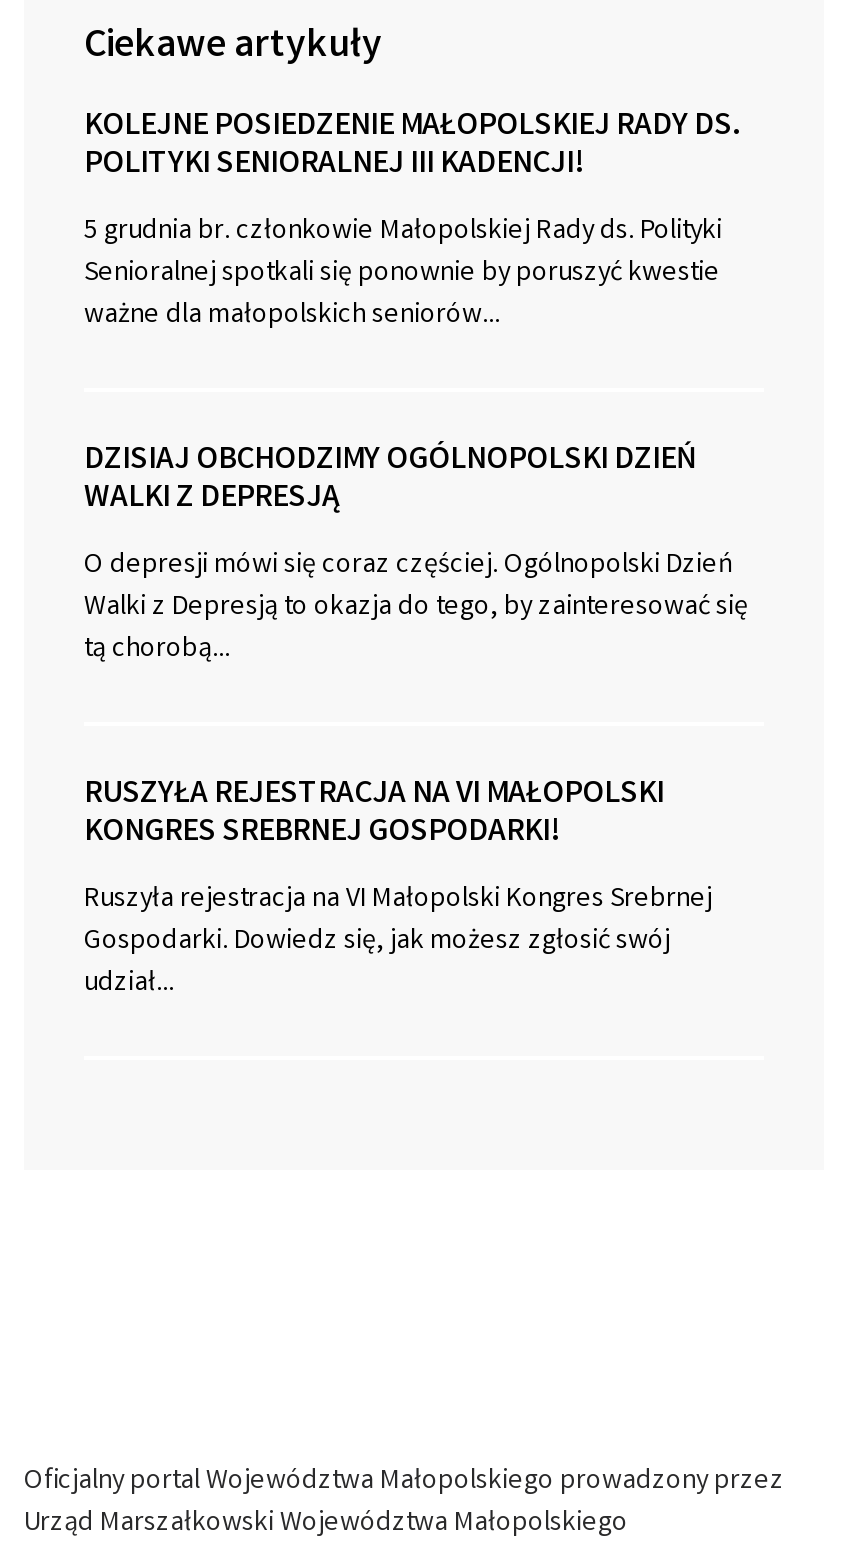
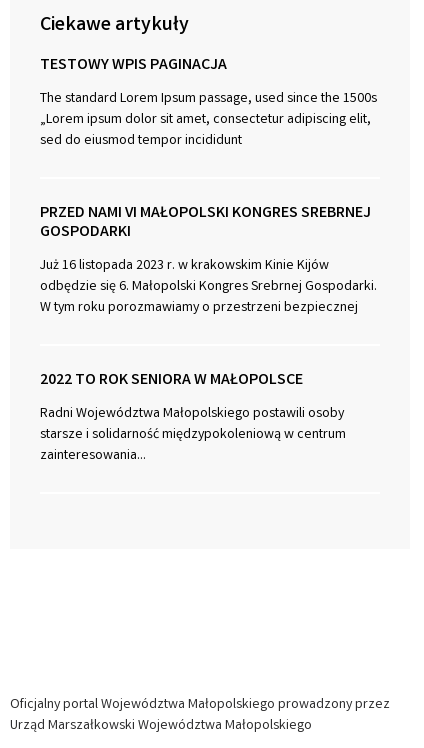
[84,104,740,188] KOLEJNE POSIEDZENIE MAŁOPOLSKIEJ RADY DS. | POLITYKI SENIORALNEJ III KADENCJI! -> [40,54,227,77] TESTOWY WPIS PAGINACJA
[84,212,722,336] 5 grudnia br. członkowie Małopolskiej Rady ds. Polityki | Senioralnej spotkali się ponownie by poruszyć kwestie | ważne dla małopolskich seniorów... -> [40,89,377,151] The standard Lorem Ipsum passage, used since the 1500s | „Lorem ipsum dolor sit amet, consectetur adipiscing elit, | sed do eiusmod tempor incididunt
[84,438,696,522] DZISIAJ OBCHODZIMY OGÓLNOPOLSKI DZIEŃ | WALKI Z DEPRESJĄ -> [40,202,371,244] PRZED NAMI VI MAŁOPOLSKI KONGRES SREBRNEJ | GOSPODARKI
[84,546,748,670] O depresji mówi się coraz częściej. Ogólnopolski Dzień | Walki z Depresją to okazja do tego, by zainteresować się | tą chorobą... -> [40,256,377,318] Już 16 listopada 2023 r. w krakowskim Kinie Kijów | odbędzie się 6. Małopolski Kongres Srebrnej Gospodarki. | W tym roku porozmawiamy o przestrzeni bezpiecznej
[84,772,664,856] RUSZYŁA REJESTRACJA NA VI MAŁOPOLSKI | KONGRES SREBRNEJ GOSPODARKI! -> [40,369,303,392] 2022 TO ROK SENIORA W MAŁOPOLSCE
[84,880,712,1004] Ruszyła rejestracja na VI Małopolski Kongres Srebrnej | Gospodarki. Dowiedz się, jak możesz zgłosić swój | udział... -> [40,404,346,466] Radni Województwa Małopolskiego postawili osoby | starsze i solidarność międzypokoleniową w centrum | zainteresowania...

